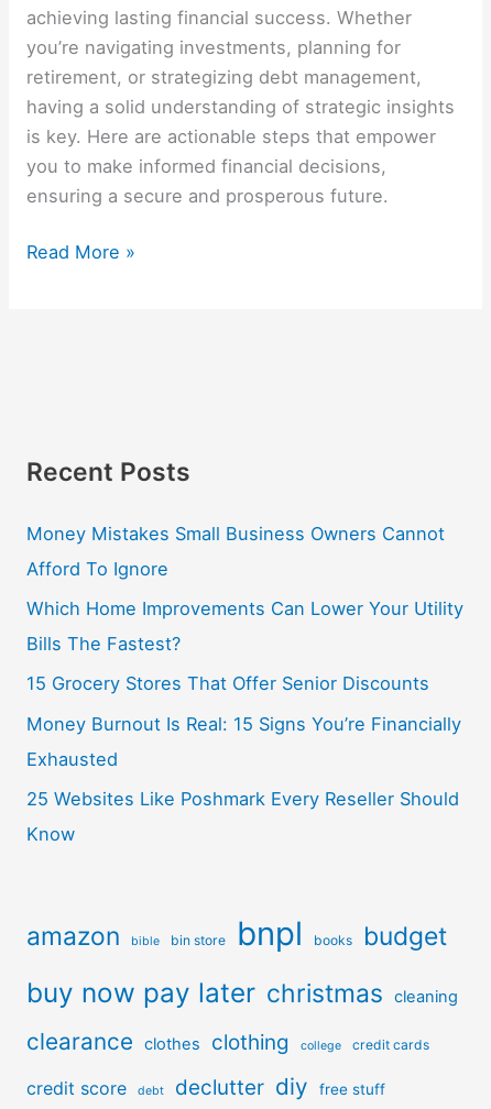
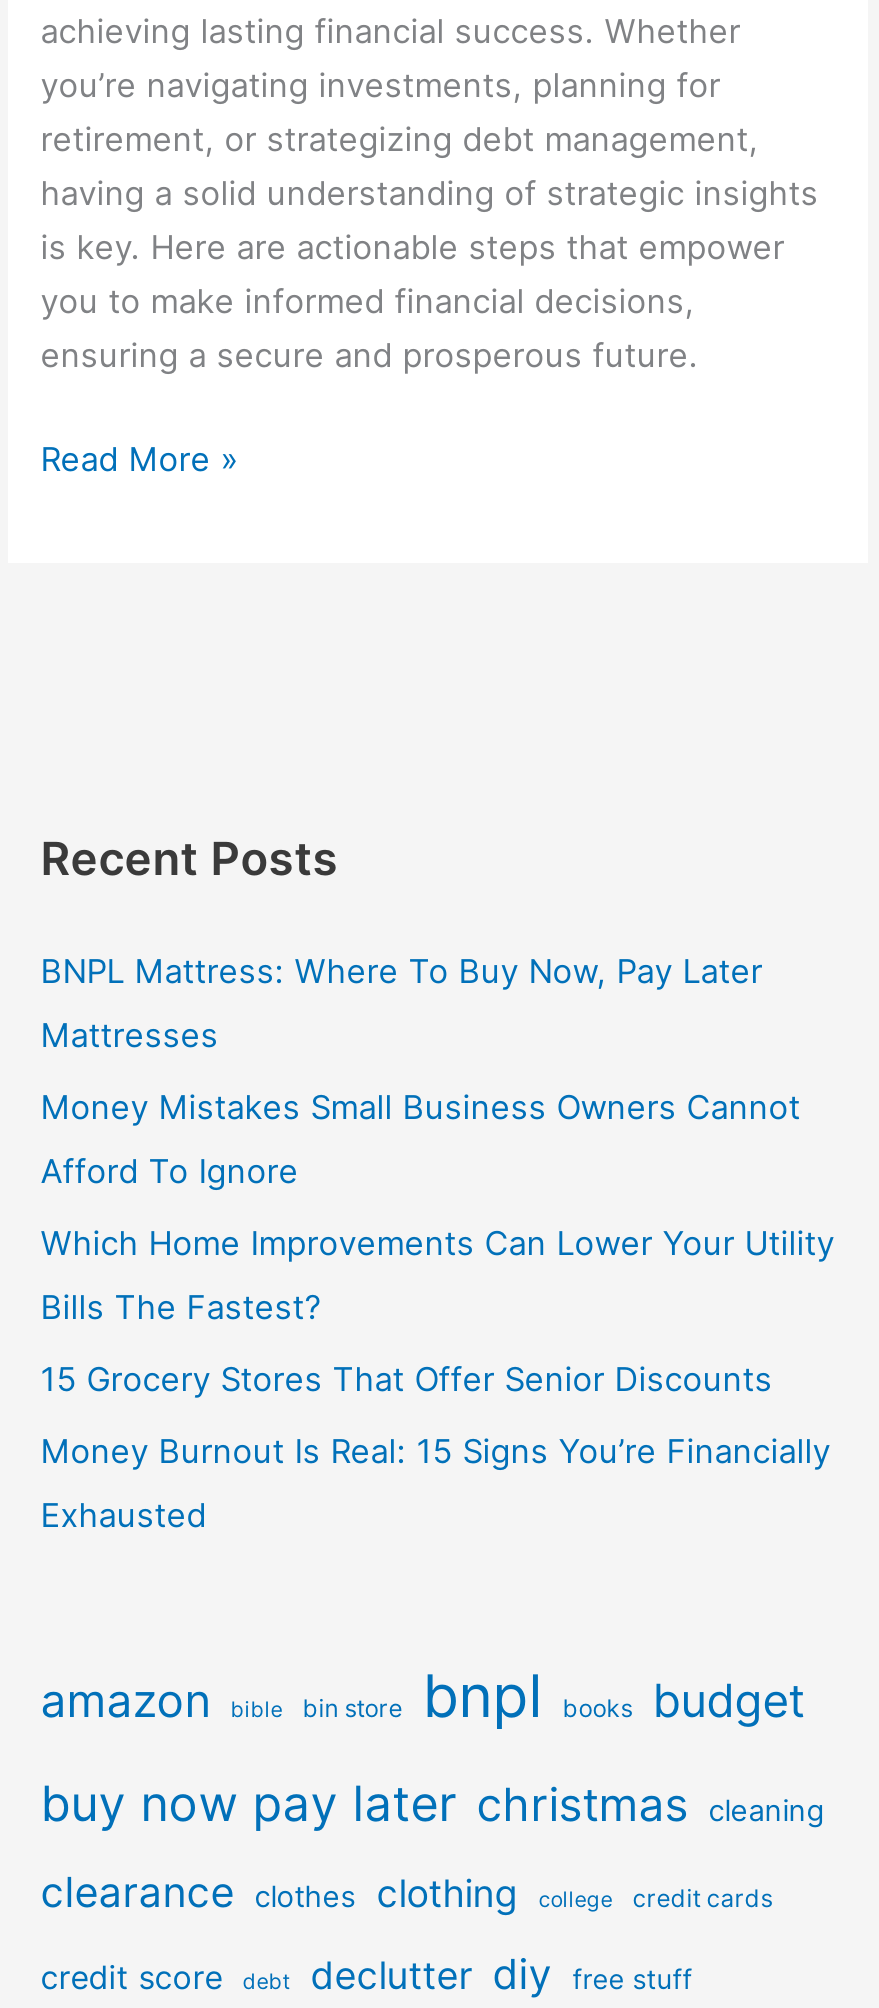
none -> [41,951,763,1055] BNPL Mattress: Where To Buy Now, Pay Later | Mattresses
moved [27,523,464,770] -> [41,1087,835,1535]: Money Mistakes Small Business Owners Cannot | Afford To Ignore | Which Home Improvements Can Lower Your Utility | Bills The Fastest? | 15 Grocery Stores That Offer Senior Discounts | Money Burnout Is Real: 15 Signs You’re Financially | Exhausted
[27,787,459,845] 25 Websites Like Poshmark Every Reseller Should | Know -> none

